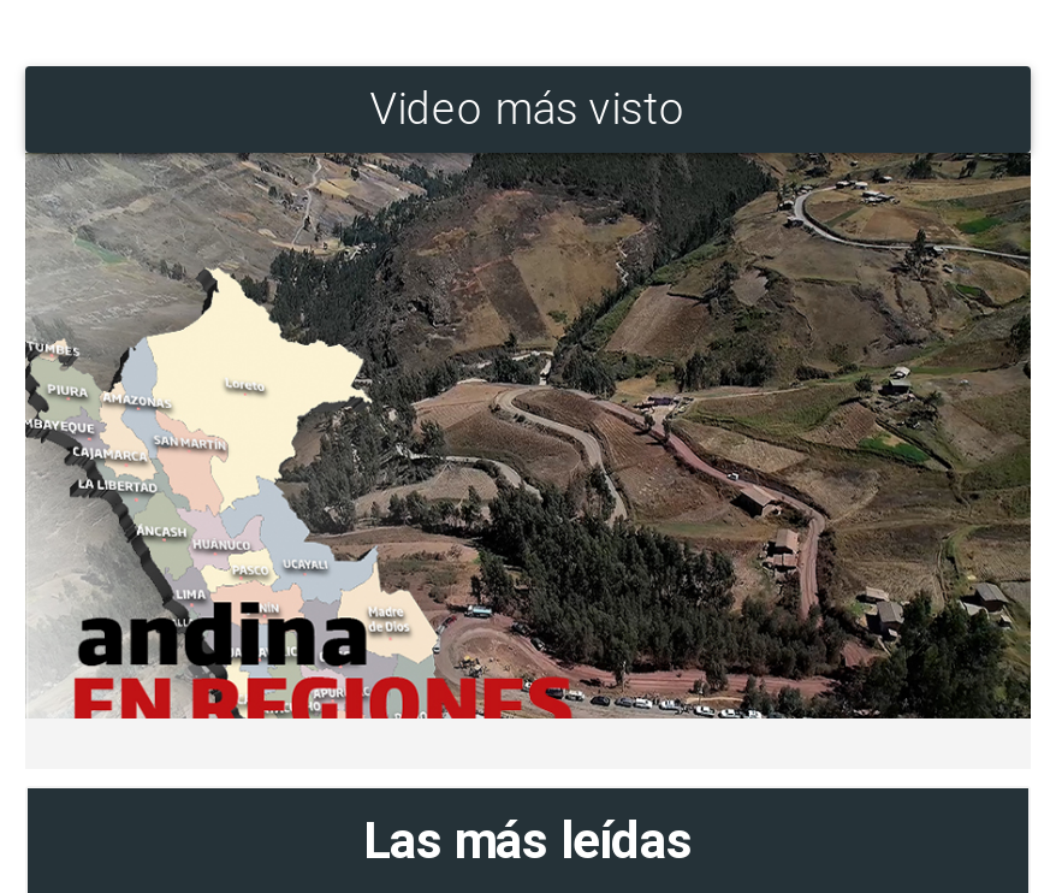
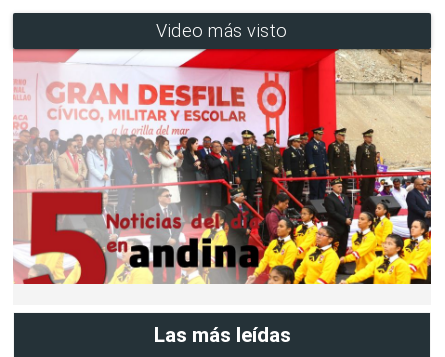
[23,153,1033,721] [image] -> [13,48,432,285] [image]

